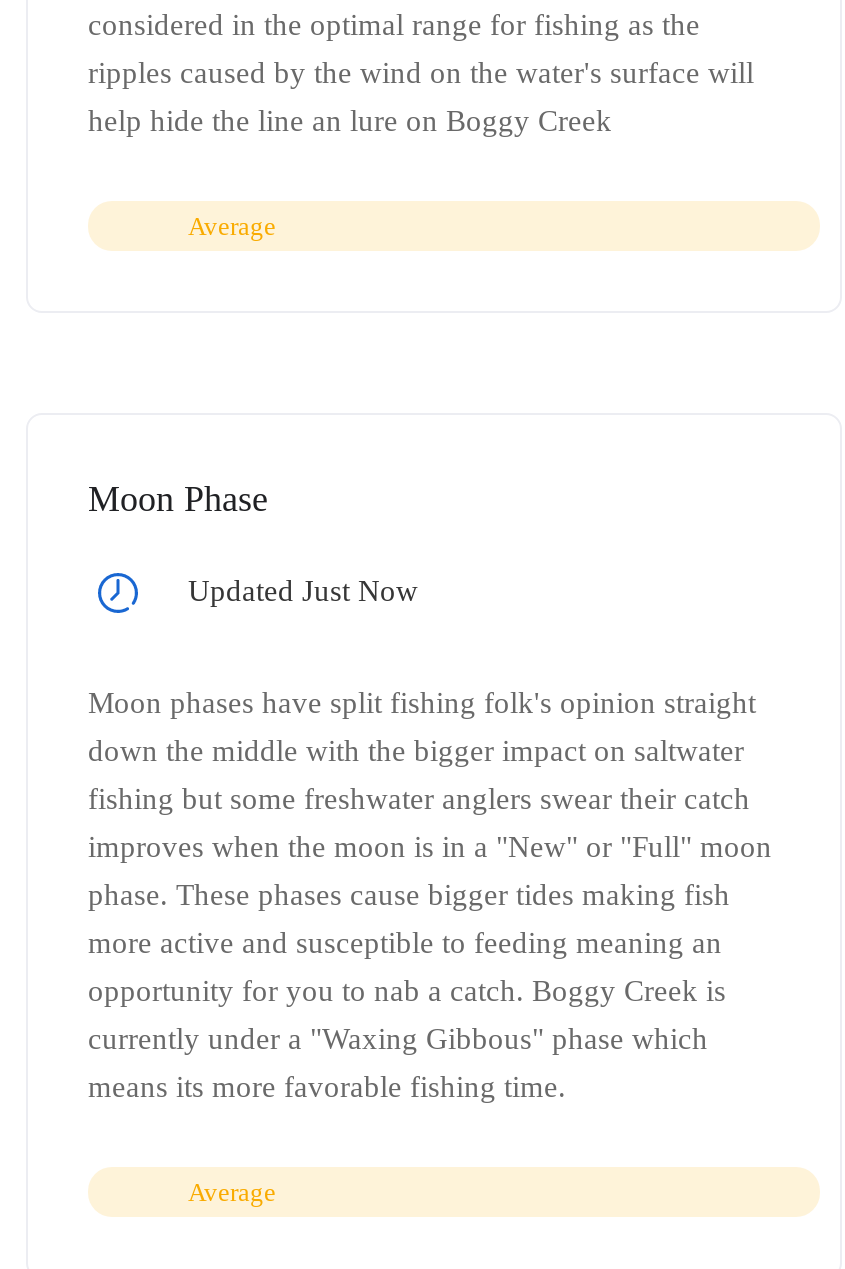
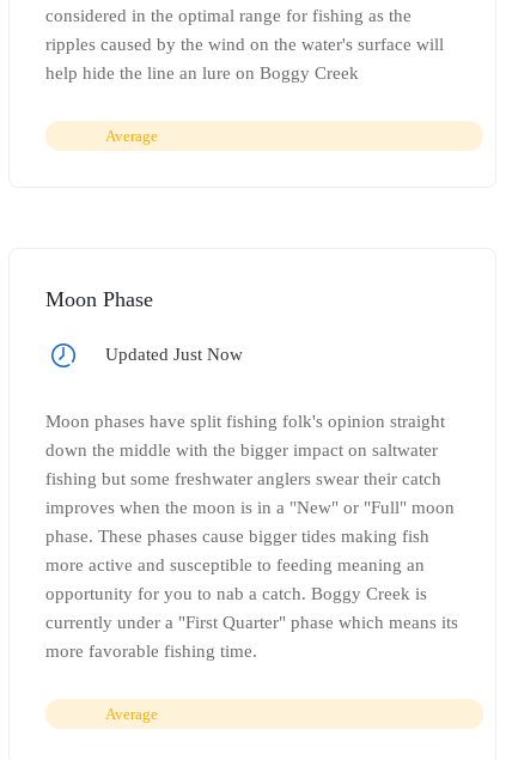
[88,1023,708,1055] currently under a "Waxing Gibbous" phase which -> [45,613,458,632] currently under a "First Quarter" phase which means its
[88,1071,566,1103] means its more favorable fishing time. -> [45,642,257,661] more favorable fishing time.

